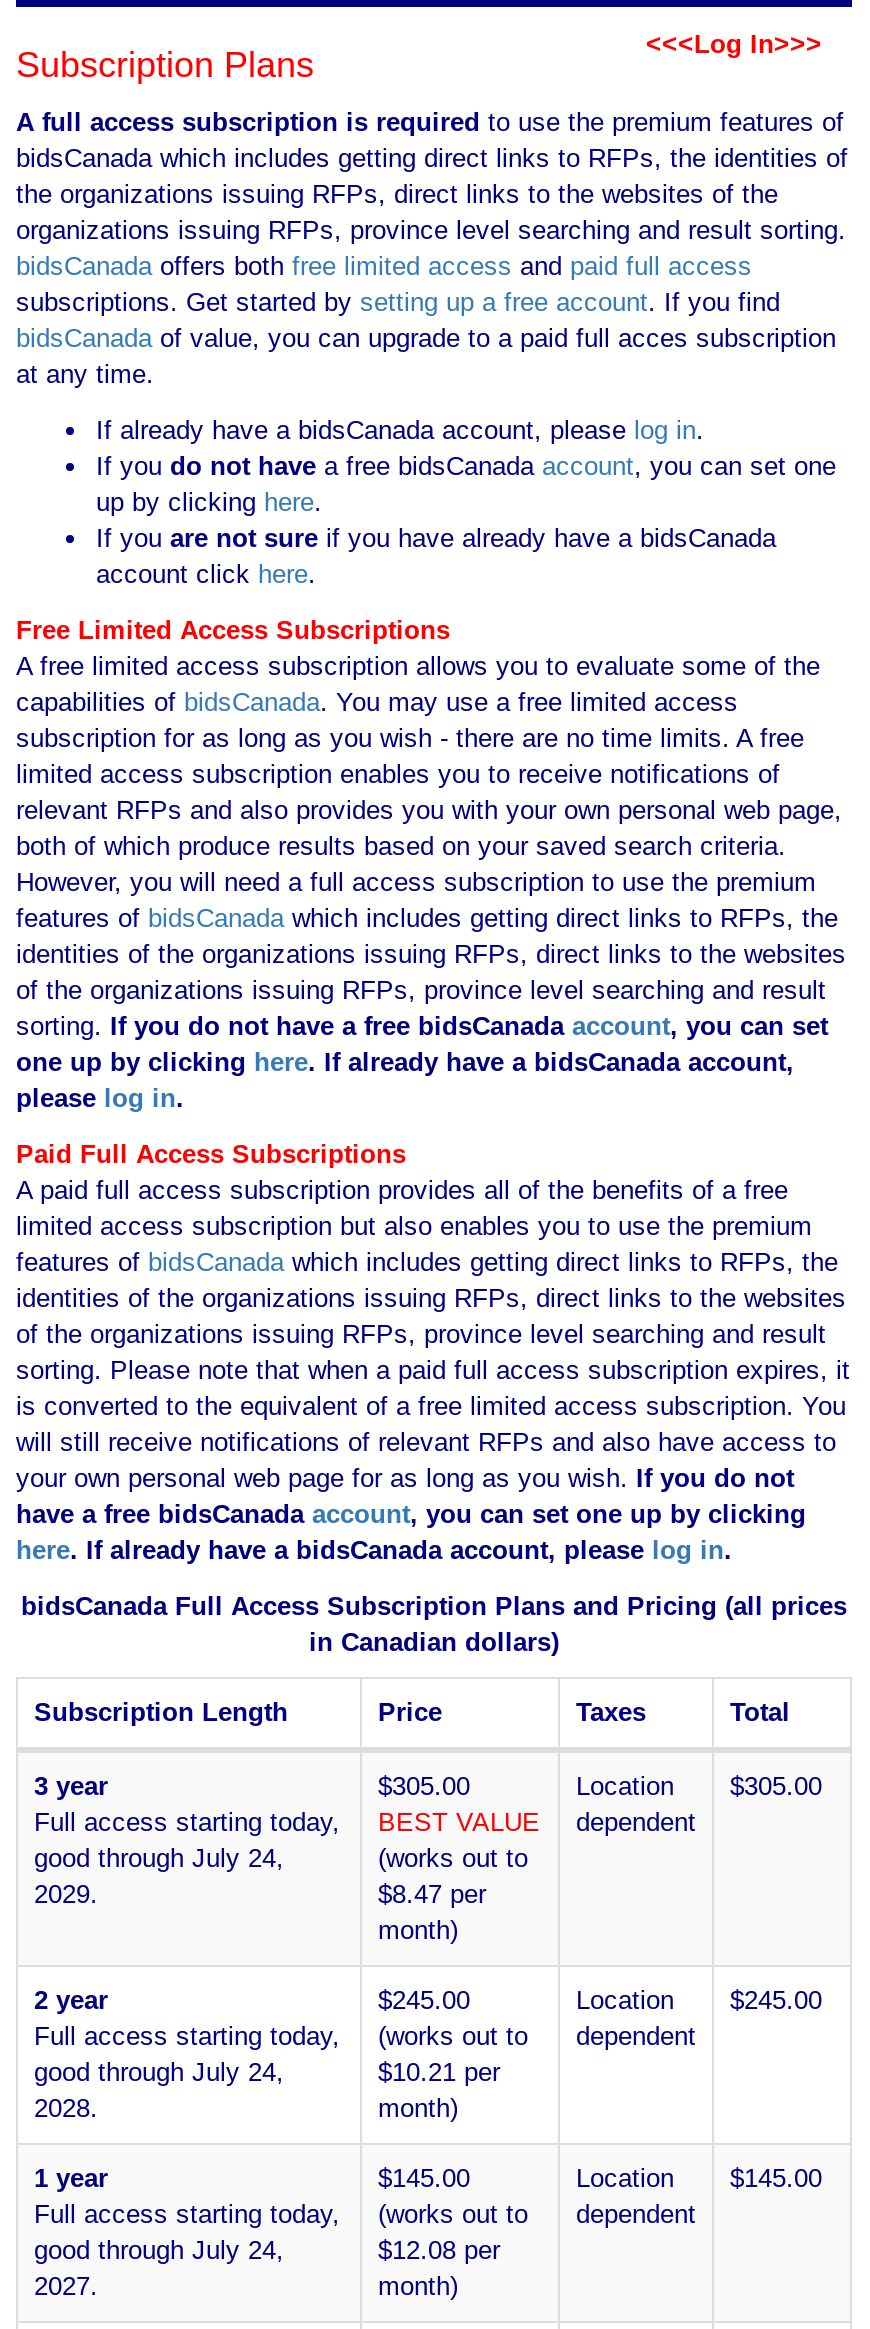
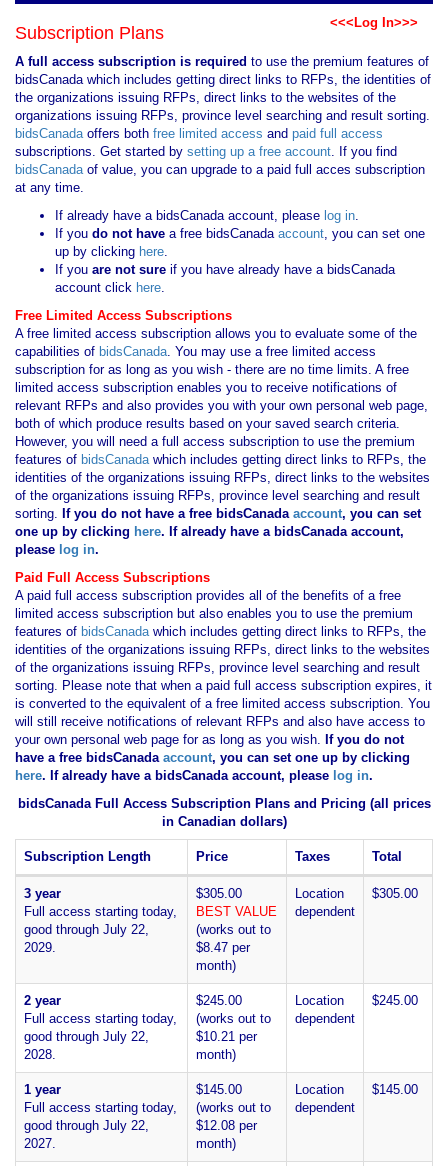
[34,1843,284,1873] good through July 24, -> [24,922,149,937] good through July 22,
[34,2057,284,2087] good through July 24, -> [24,1029,149,1044] good through July 22,
[34,2235,284,2265] good through July 24, -> [24,1118,149,1133] good through July 22,

